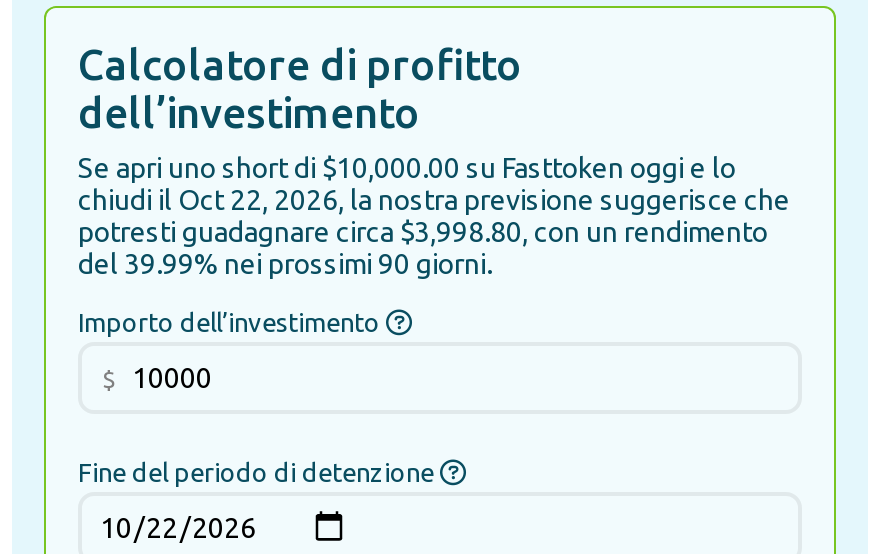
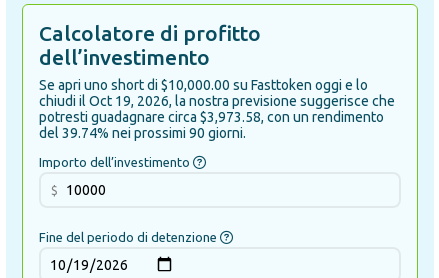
[78,184,790,216] chiudi il Oct 22, 2026, la nostra previsione suggerisce che -> [39,93,395,109] chiudi il Oct 19, 2026, la nostra previsione suggerisce che
[78,216,768,248] potresti guadagnare circa $3,998.80, con un rendimento -> [39,109,384,125] potresti guadagnare circa $3,973.58, con un rendimento
[78,248,492,280] del 39.99% nei prossimi 90 giorni. -> [39,125,246,141] del 39.74% nei prossimi 90 giorni.

